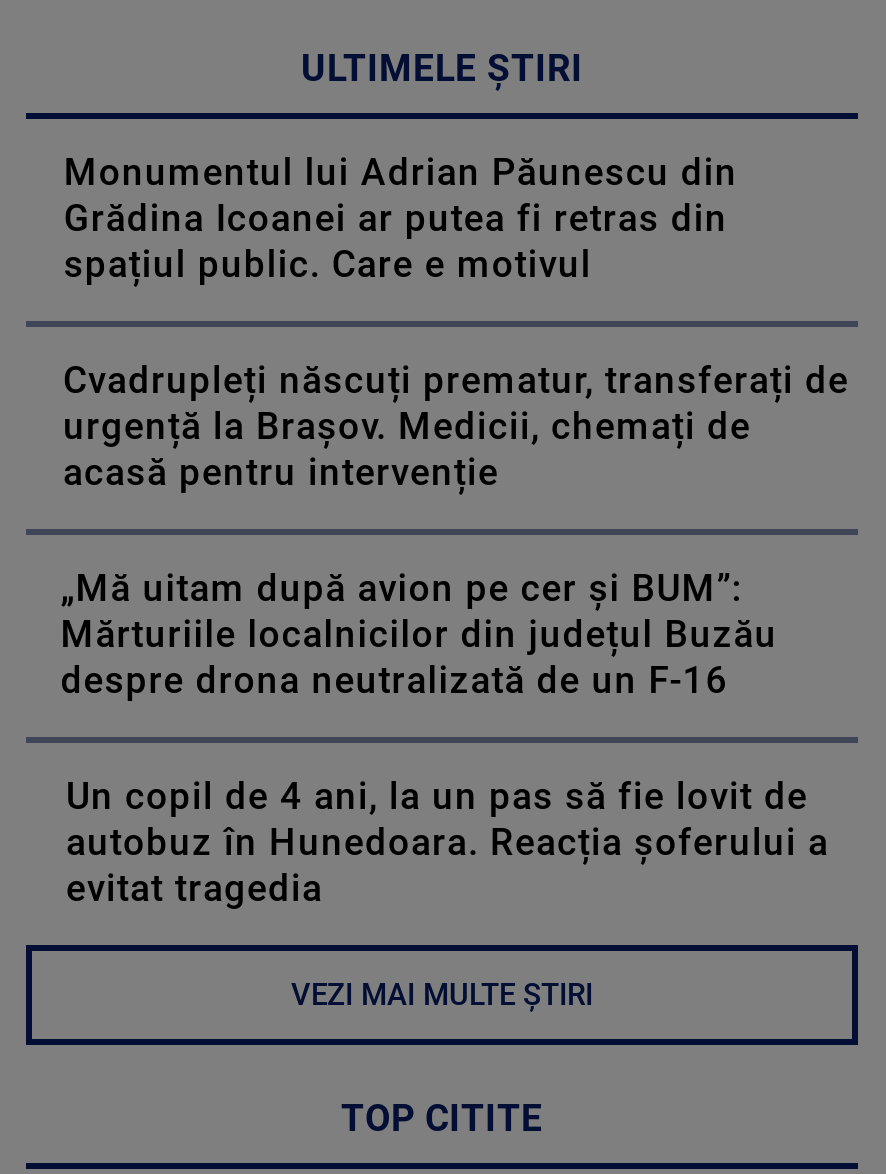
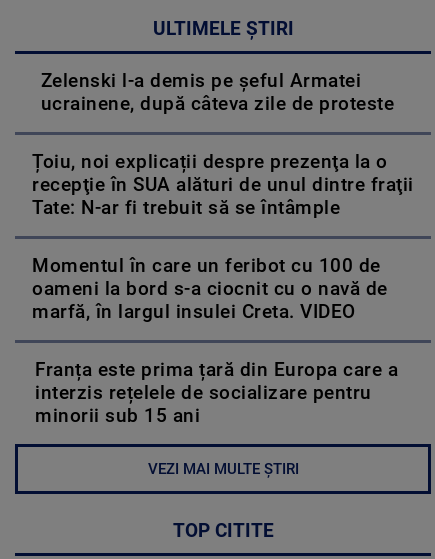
[64,151,738,287] Monumentul lui Adrian Păunescu din | Grădina Icoanei ar putea fi retras din | spațiul public. Care e motivul -> [41,70,394,115] Zelenski l-a demis pe șeful Armatei | ucrainene, după câteva zile de proteste
[63,359,849,495] Cvadrupleți născuți prematur, transferați de | urgență la Brașov. Medicii, chemați de | acasă pentru intervenție -> [32,151,413,219] Țoiu, noi explicații despre prezenţa la o | recepţie în SUA alături de unul dintre fraţii | Tate: N-ar fi trebuit să se întâmple
[60,567,777,703] „Mă uitam după avion pe cer și BUM”: | Mărturiile localnicilor din județul Buzău | despre drona neutralizată de un F-16 -> [32,255,388,323] Momentul în care un feribot cu 100 de | oameni la bord s-a ciocnit cu o navă de | marfă, în largul insulei Creta. VIDEO
[66,775,829,911] Un copil de 4 ani, la un pas să fie lovit de | autobuz în Hunedoara. Reacția șoferului a | evitat tragedia -> [35,359,398,427] Franța este prima țară din Europa care a | interzis rețelele de socializare pentru | minorii sub 15 ani

